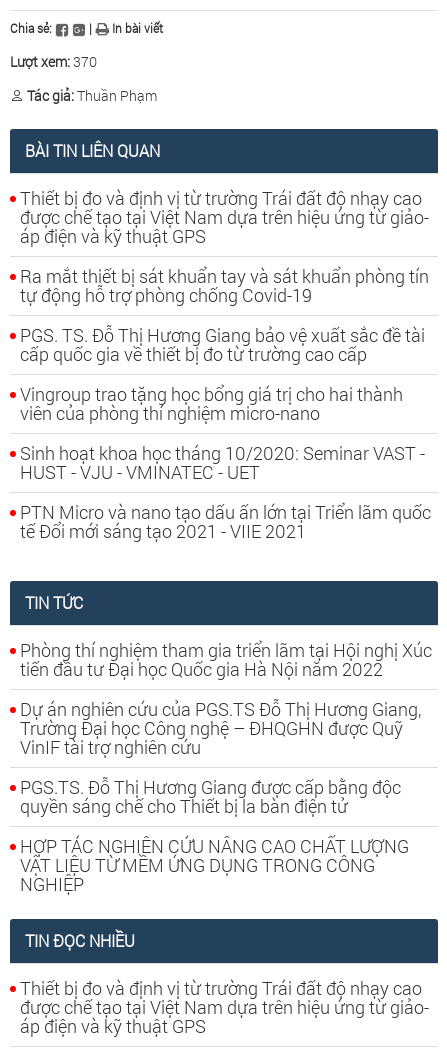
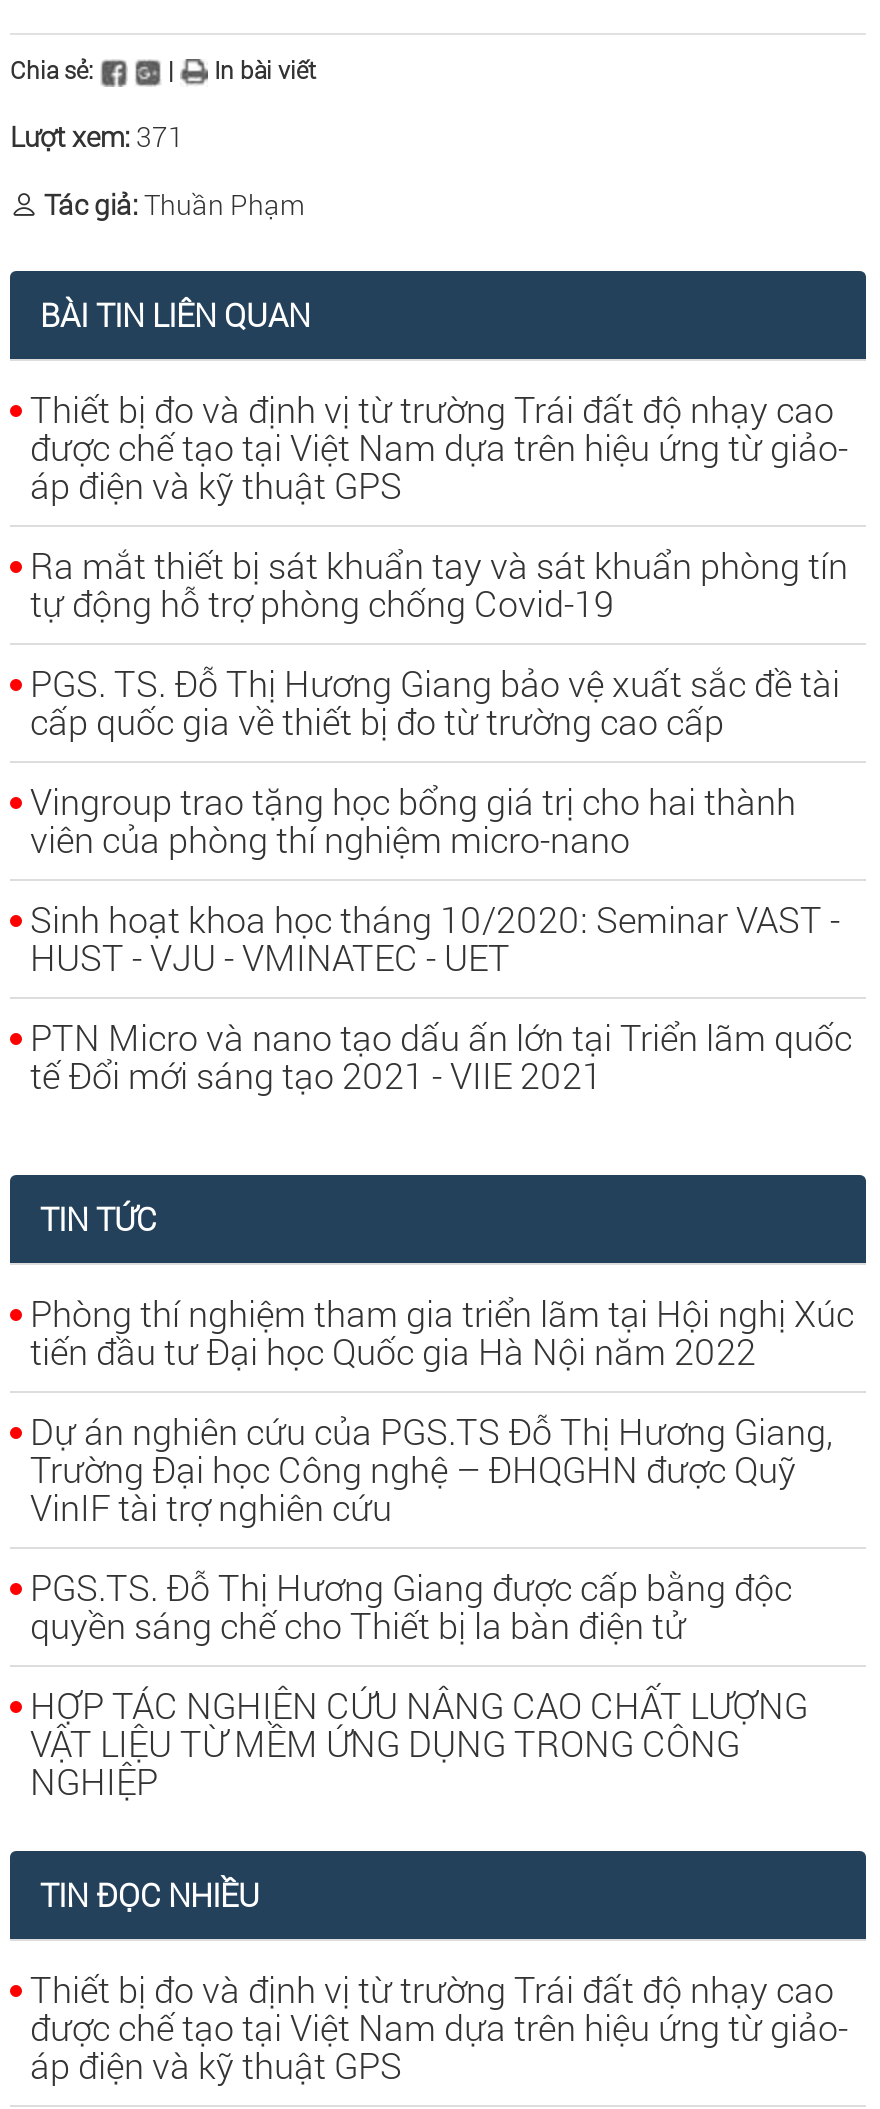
[10,52,97,71] Lượt xem: 370 -> [10,118,184,156] Lượt xem: 371

